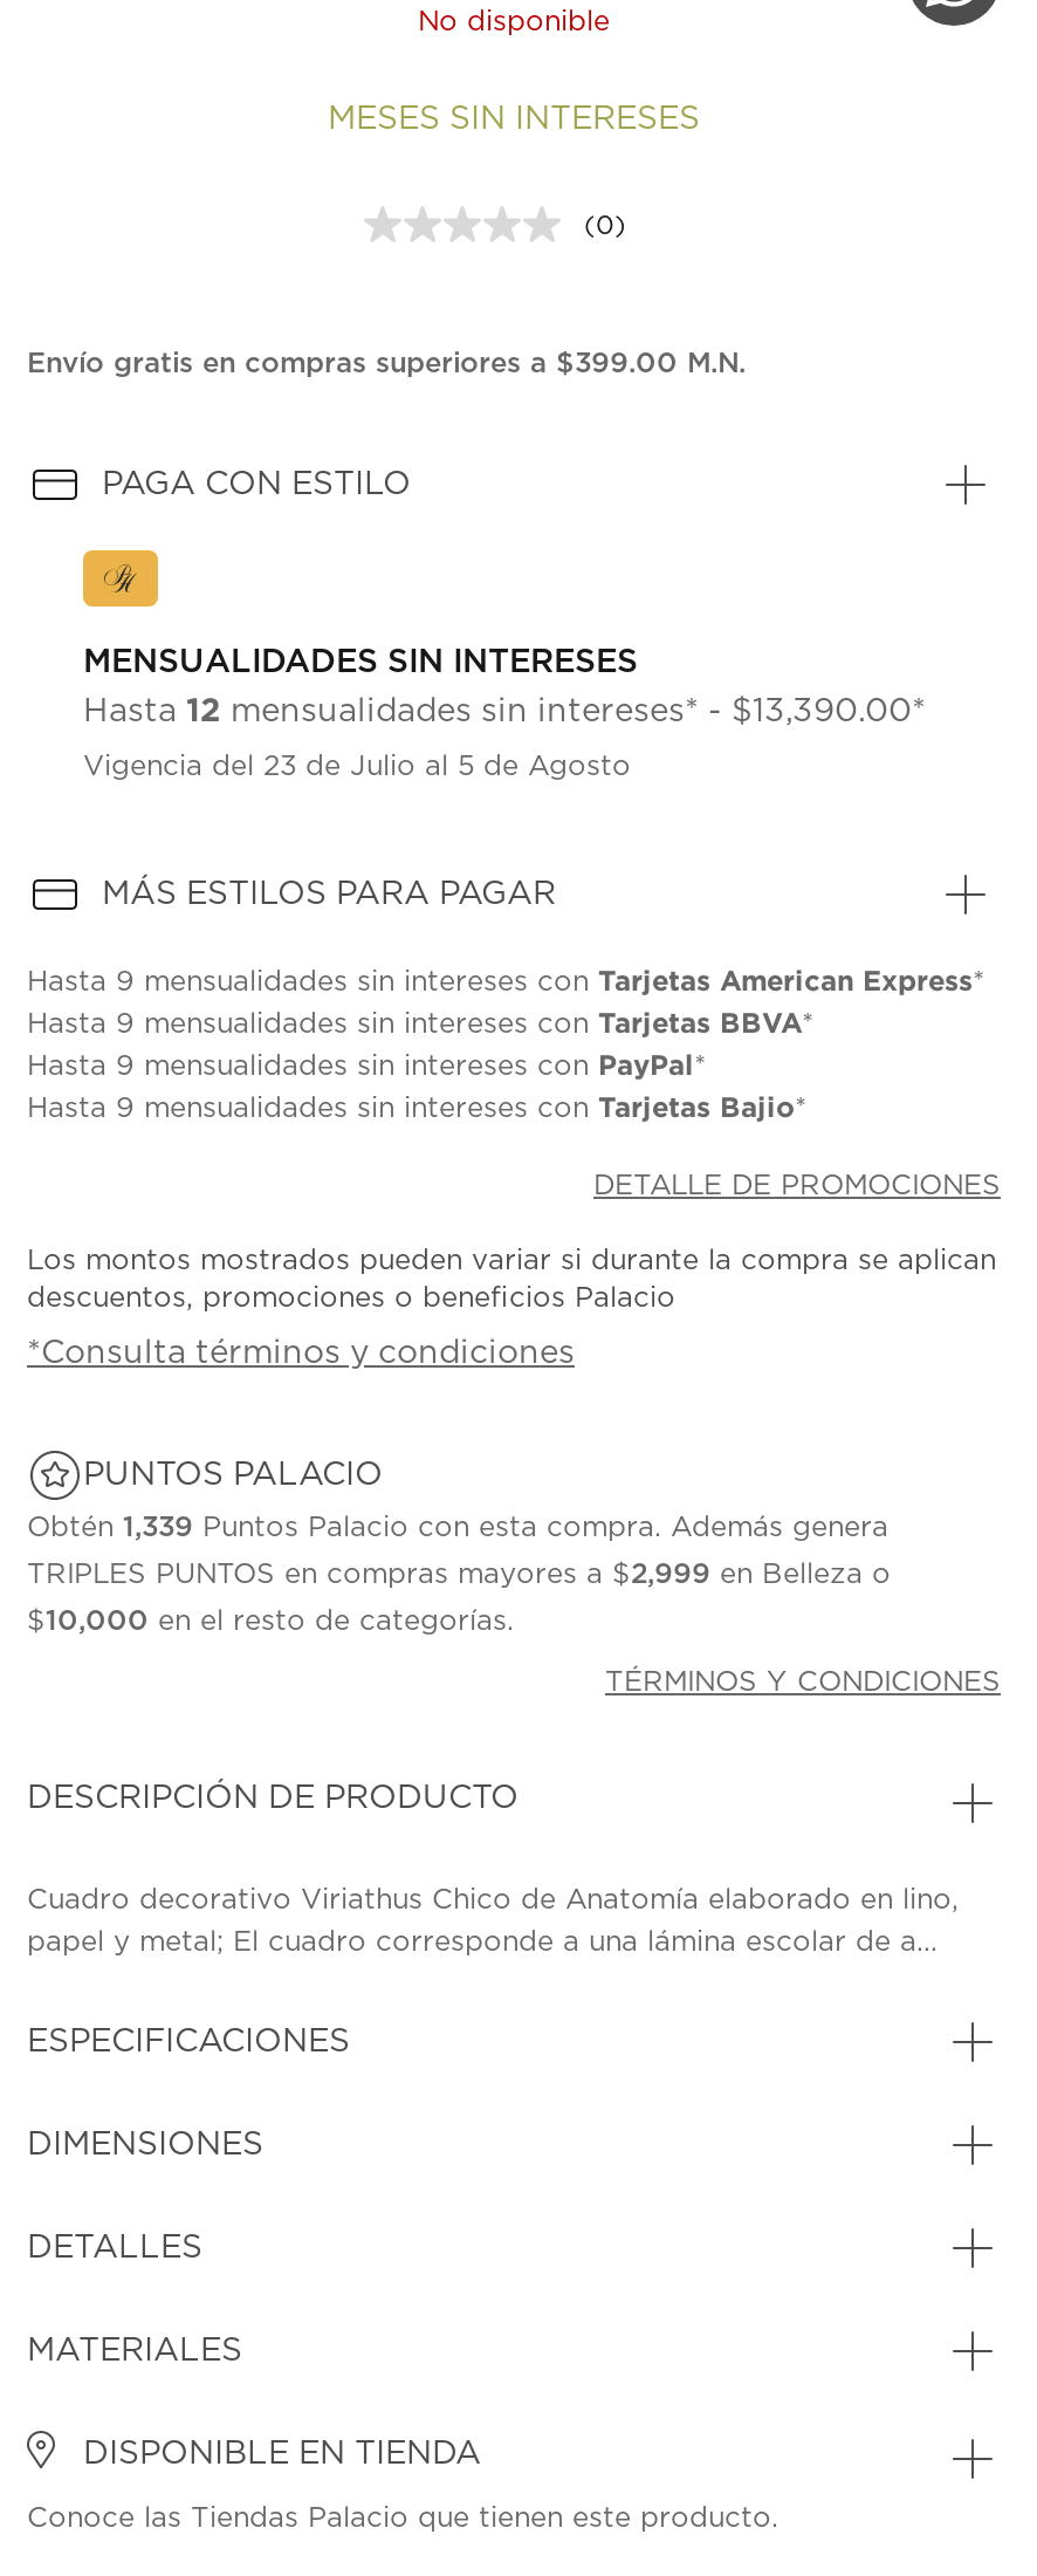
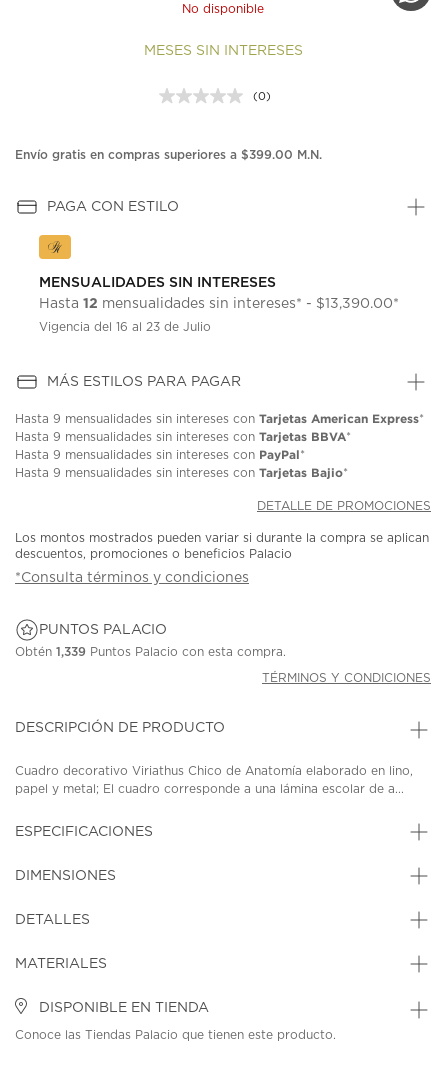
[83,752,631,781] Vigencia del 23 de Julio al 5 de Agosto -> [39,321,211,333] Vigencia del 16 al 23 de Julio
[27,1514,891,1635] Obtén 1,339 Puntos Palacio con esta compra. Además genera | TRIPLES PUNTOS en compras mayores a $2,999 en Belleza o | $10,000 en el resto de categorías. -> [15,646,286,658] Obtén 1,339 Puntos Palacio con esta compra.

